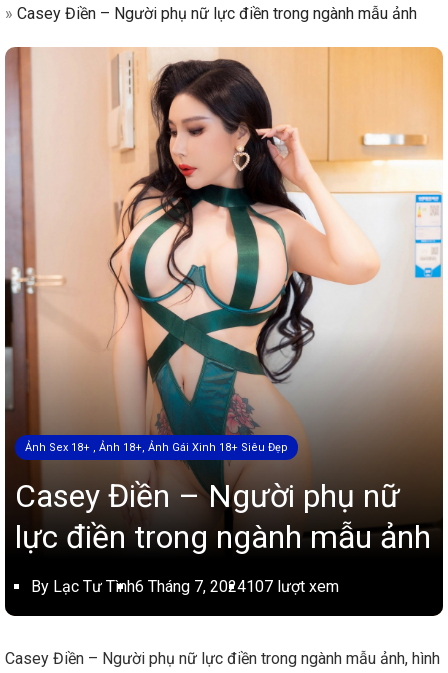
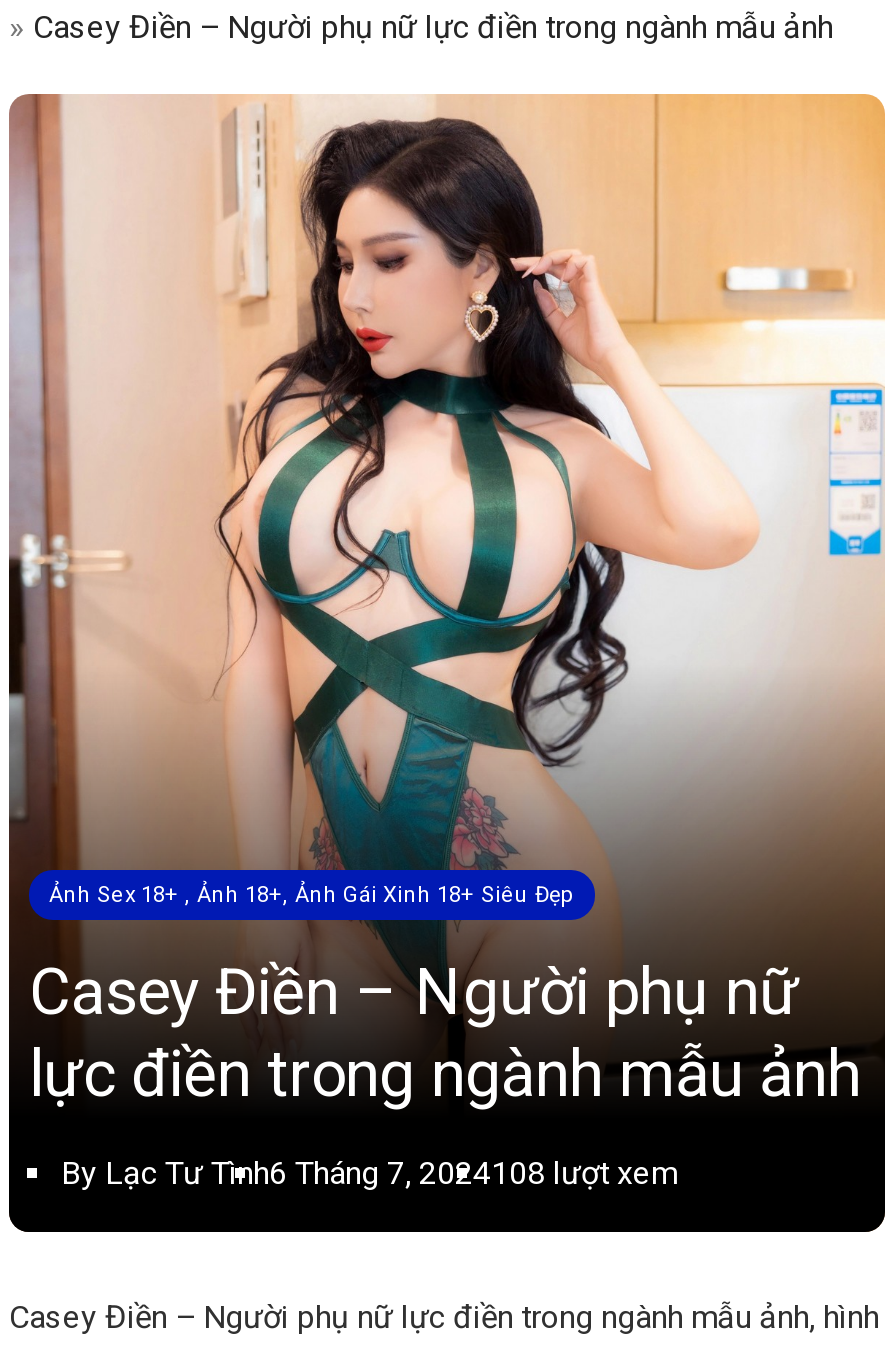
[31,577,339,596] By Lạc Tư Tình6 Tháng 7, 2024107 lượt xem -> [61,1153,677,1191] By Lạc Tư Tình6 Tháng 7, 2024108 lượt xem

